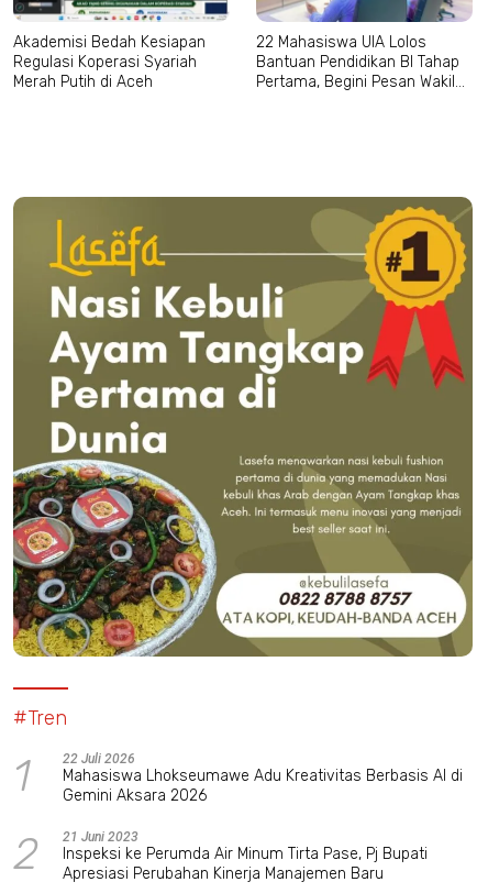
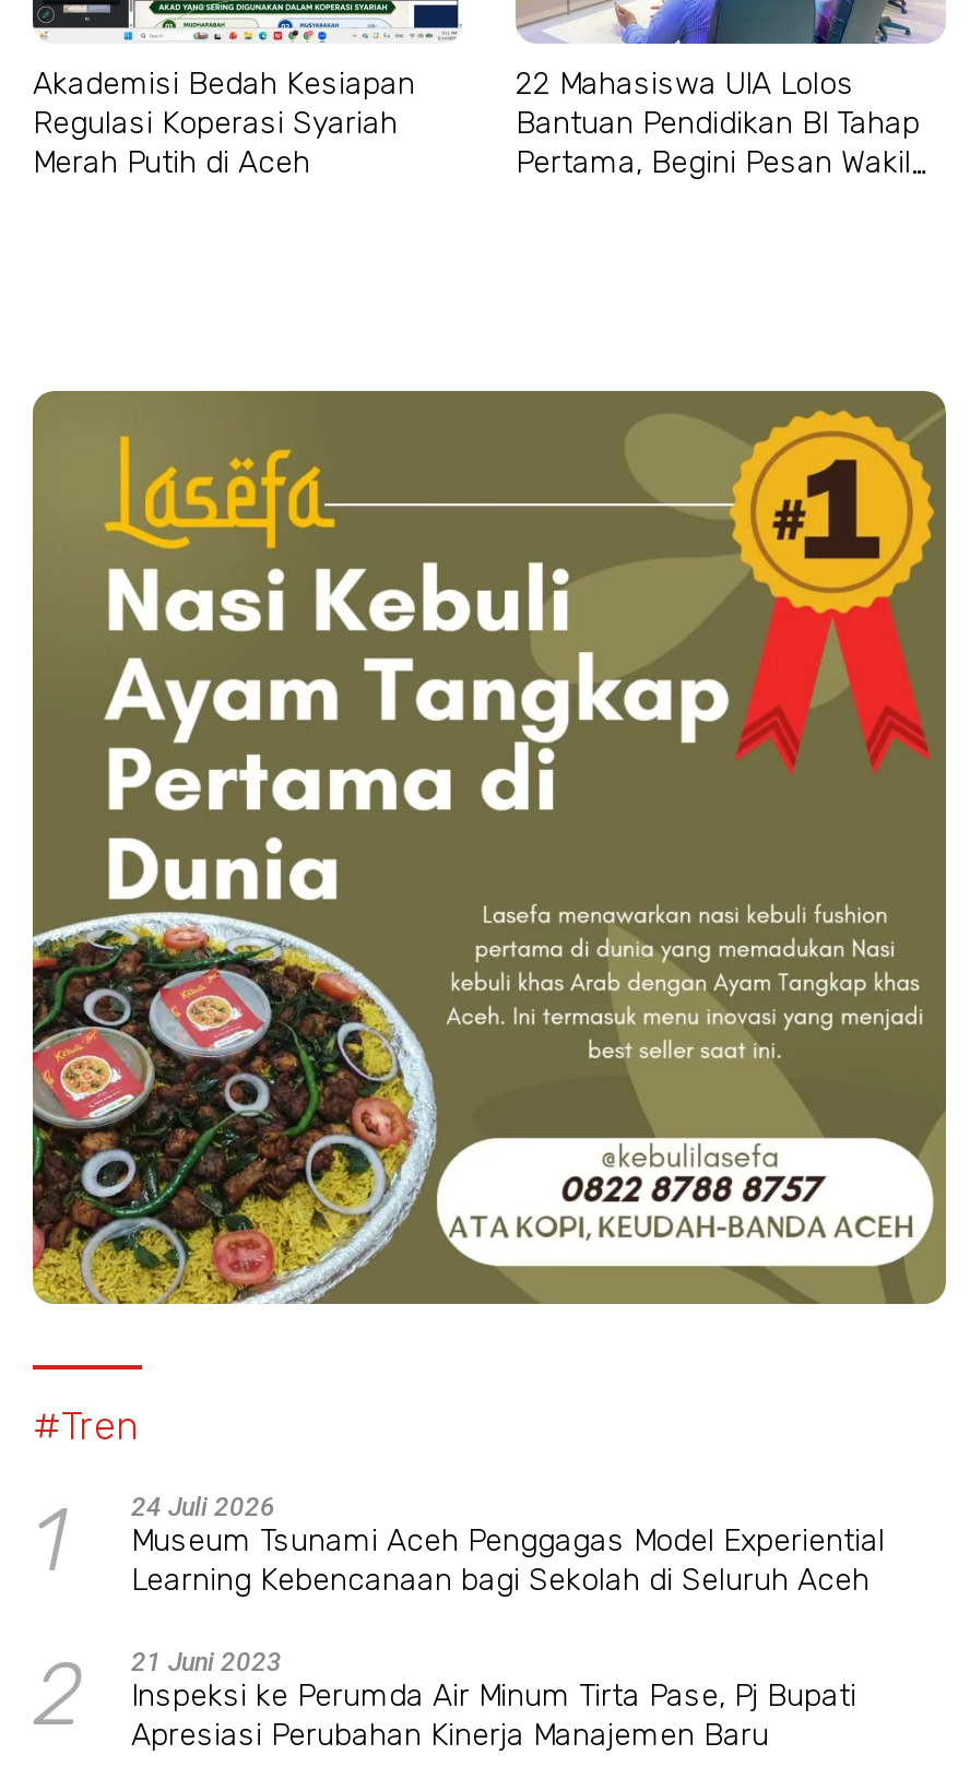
[63,752,463,805] 22 Juli 2026 | Mahasiswa Lhokseumawe Adu Kreativitas Berbasis AI di | Gemini Aksara 2026 -> [131,1493,885,1600] 24 Juli 2026 | Museum Tsunami Aceh Penggagas Model Experiential | Learning Kebencanaan bagi Sekolah di Seluruh Aceh

